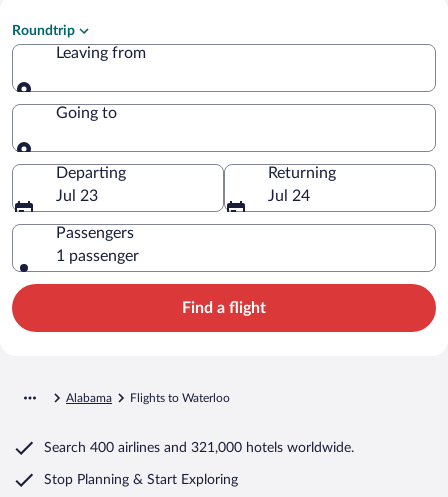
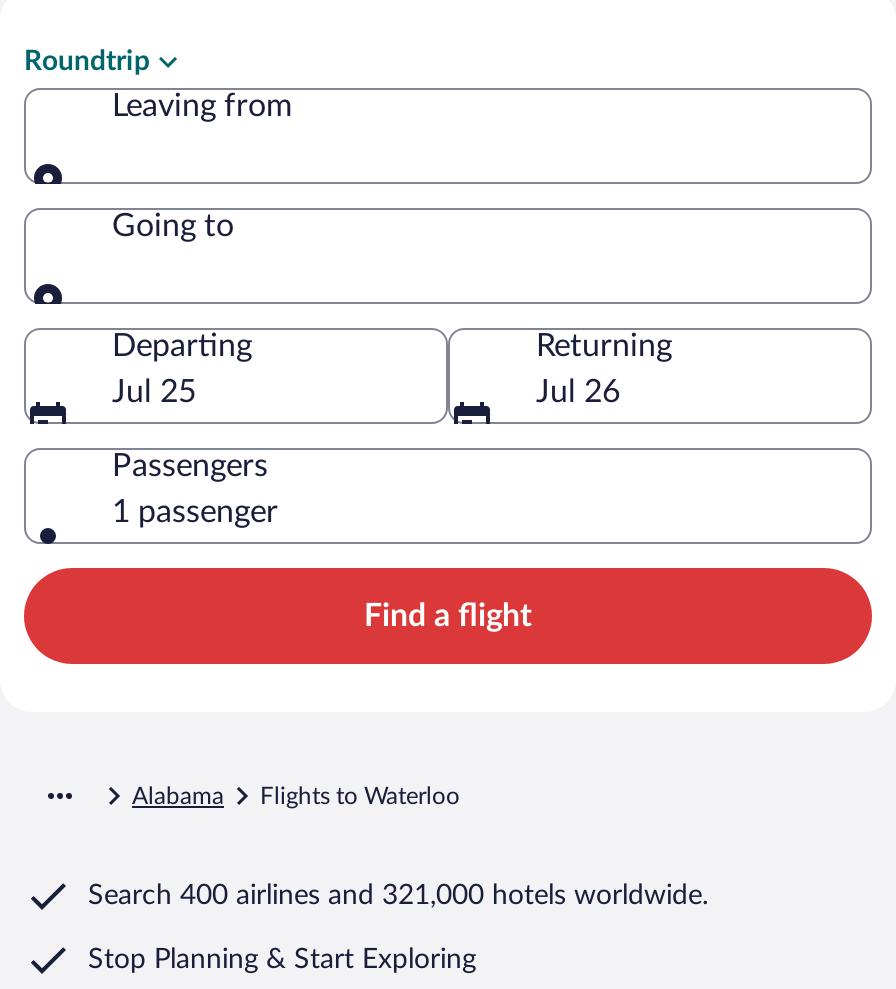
[56,188,98,204] Jul 23 -> [112,375,196,407] Jul 25
[268,188,310,204] Jul 24 -> [536,375,620,407] Jul 26

